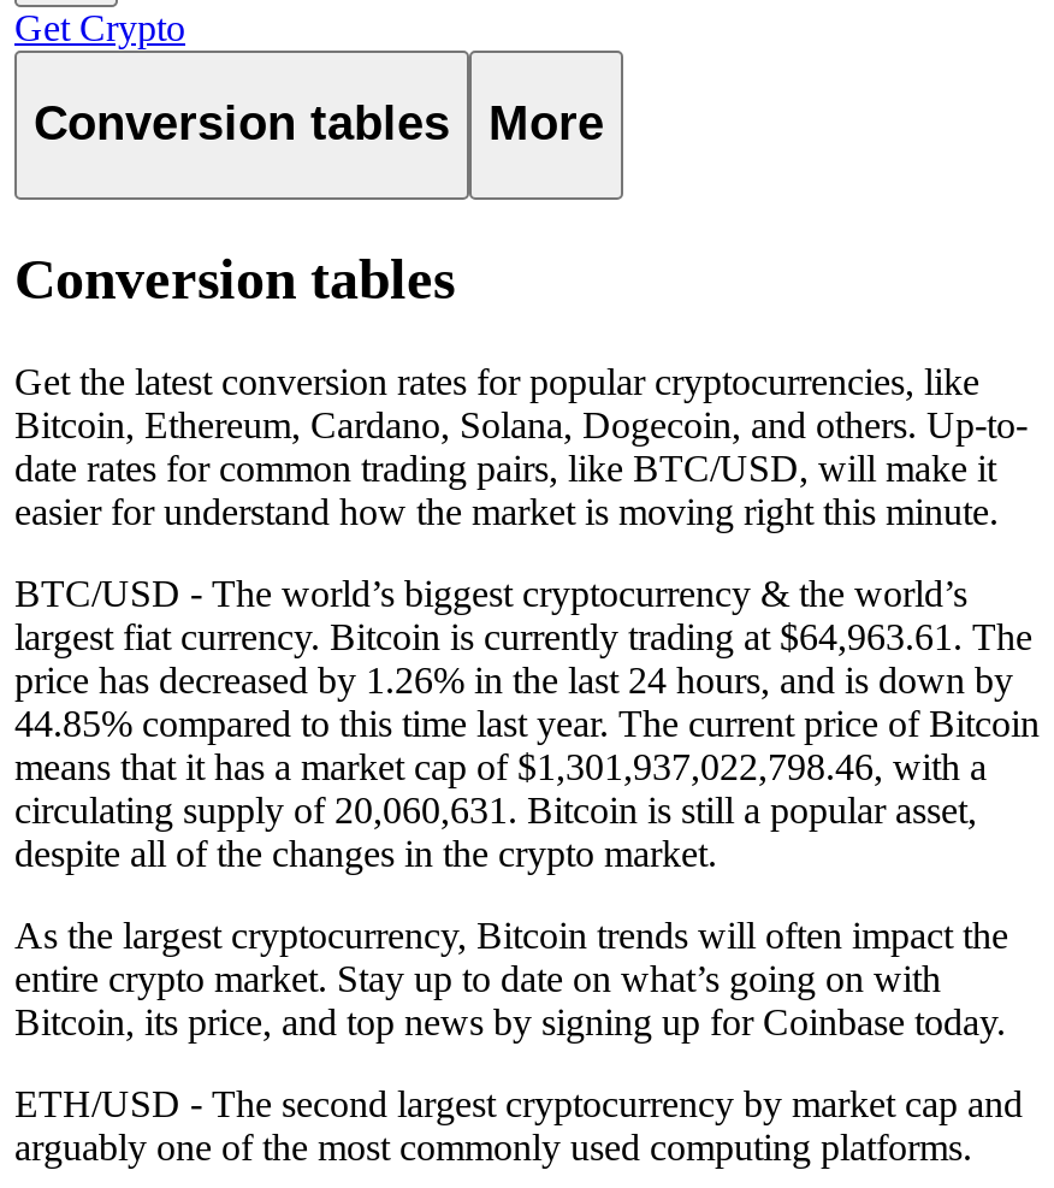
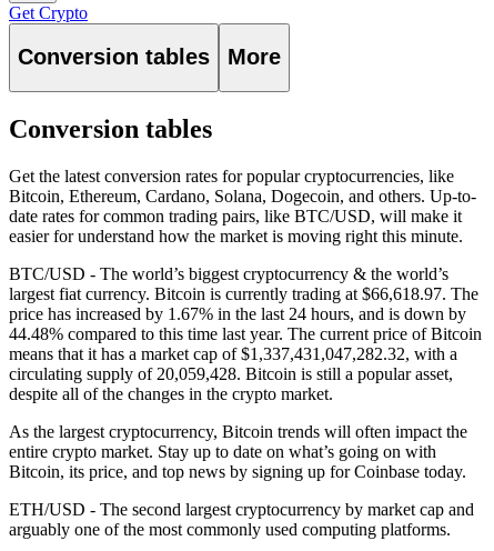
[14,616,1032,657] largest fiat currency. Bitcoin is currently trading at $64,963.61. The -> [9,284,478,303] largest fiat currency. Bitcoin is currently trading at $66,618.97. The
[14,659,1013,700] price has decreased by 1.26% in the last 24 hours, and is down by -> [9,304,466,323] price has increased by 1.67% in the last 24 hours, and is down by
[14,703,1040,744] 44.85% compared to this time last year. The current price of Bitcoin -> [9,324,482,343] 44.48% compared to this time last year. The current price of Bitcoin
[14,746,987,787] means that it has a market cap of $1,301,937,022,798.46, with a -> [9,344,457,363] means that it has a market cap of $1,337,431,047,282.32, with a
[14,789,977,830] circulating supply of 20,060,631. Bitcoin is still a popular asset, -> [9,364,453,383] circulating supply of 20,059,428. Bitcoin is still a popular asset,

